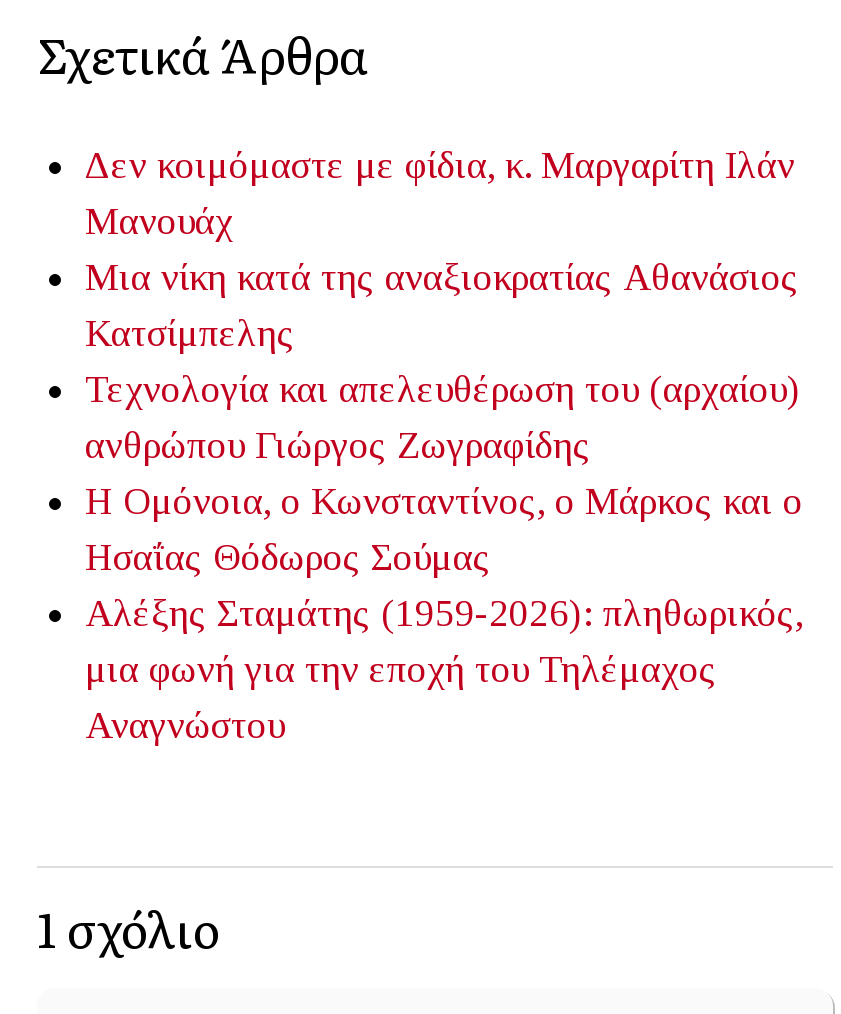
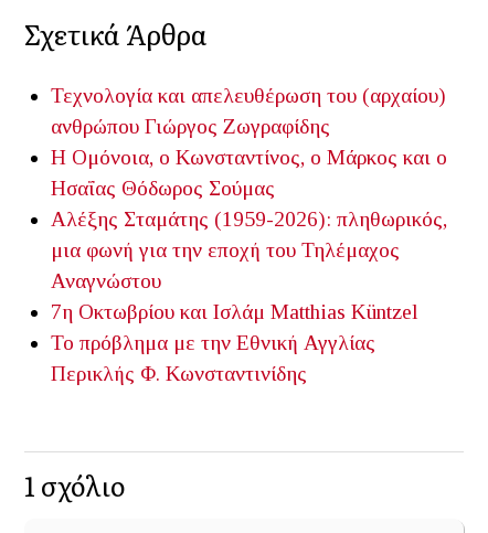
[85,143,799,353] Δεν κοιμόμαστε με φίδια, κ. Μαργαρίτη Ιλάν | Μανουάχ | Μια νίκη κατά της αναξιοκρατίας Αθανάσιος | Κατσίμπελης -> none
moved [85,367,803,745] -> [51,83,447,292]: Τεχνολογία και απελευθέρωση του (αρχαίου) | ανθρώπου Γιώργος Ζωγραφίδης | Η Ομόνοια, ο Κωνσταντίνος, ο Μάρκος και ο | Ησαΐας Θόδωρος Σούμας | Αλέξης Σταμάτης (1959-2026): πληθωρικός, | μια φωνή για την εποχή του Τηλέμαχος | Αναγνώστου
none -> [51,300,418,385] 7η Οκτωβρίου και Ισλάμ Matthias Küntzel | Το πρόβλημα με την Εθνική Αγγλίας | Περικλής Φ. Κωνσταντινίδης

